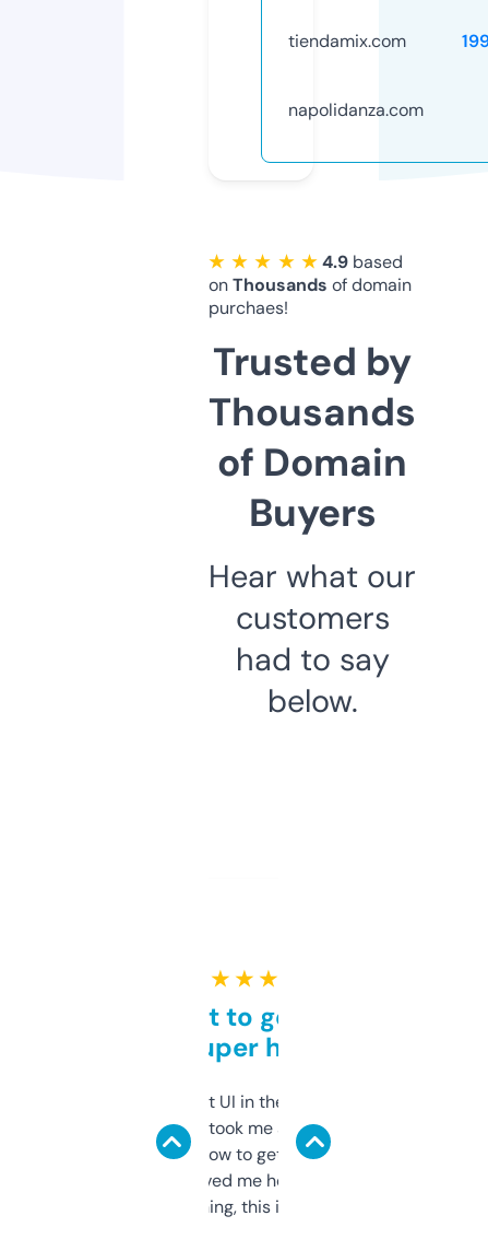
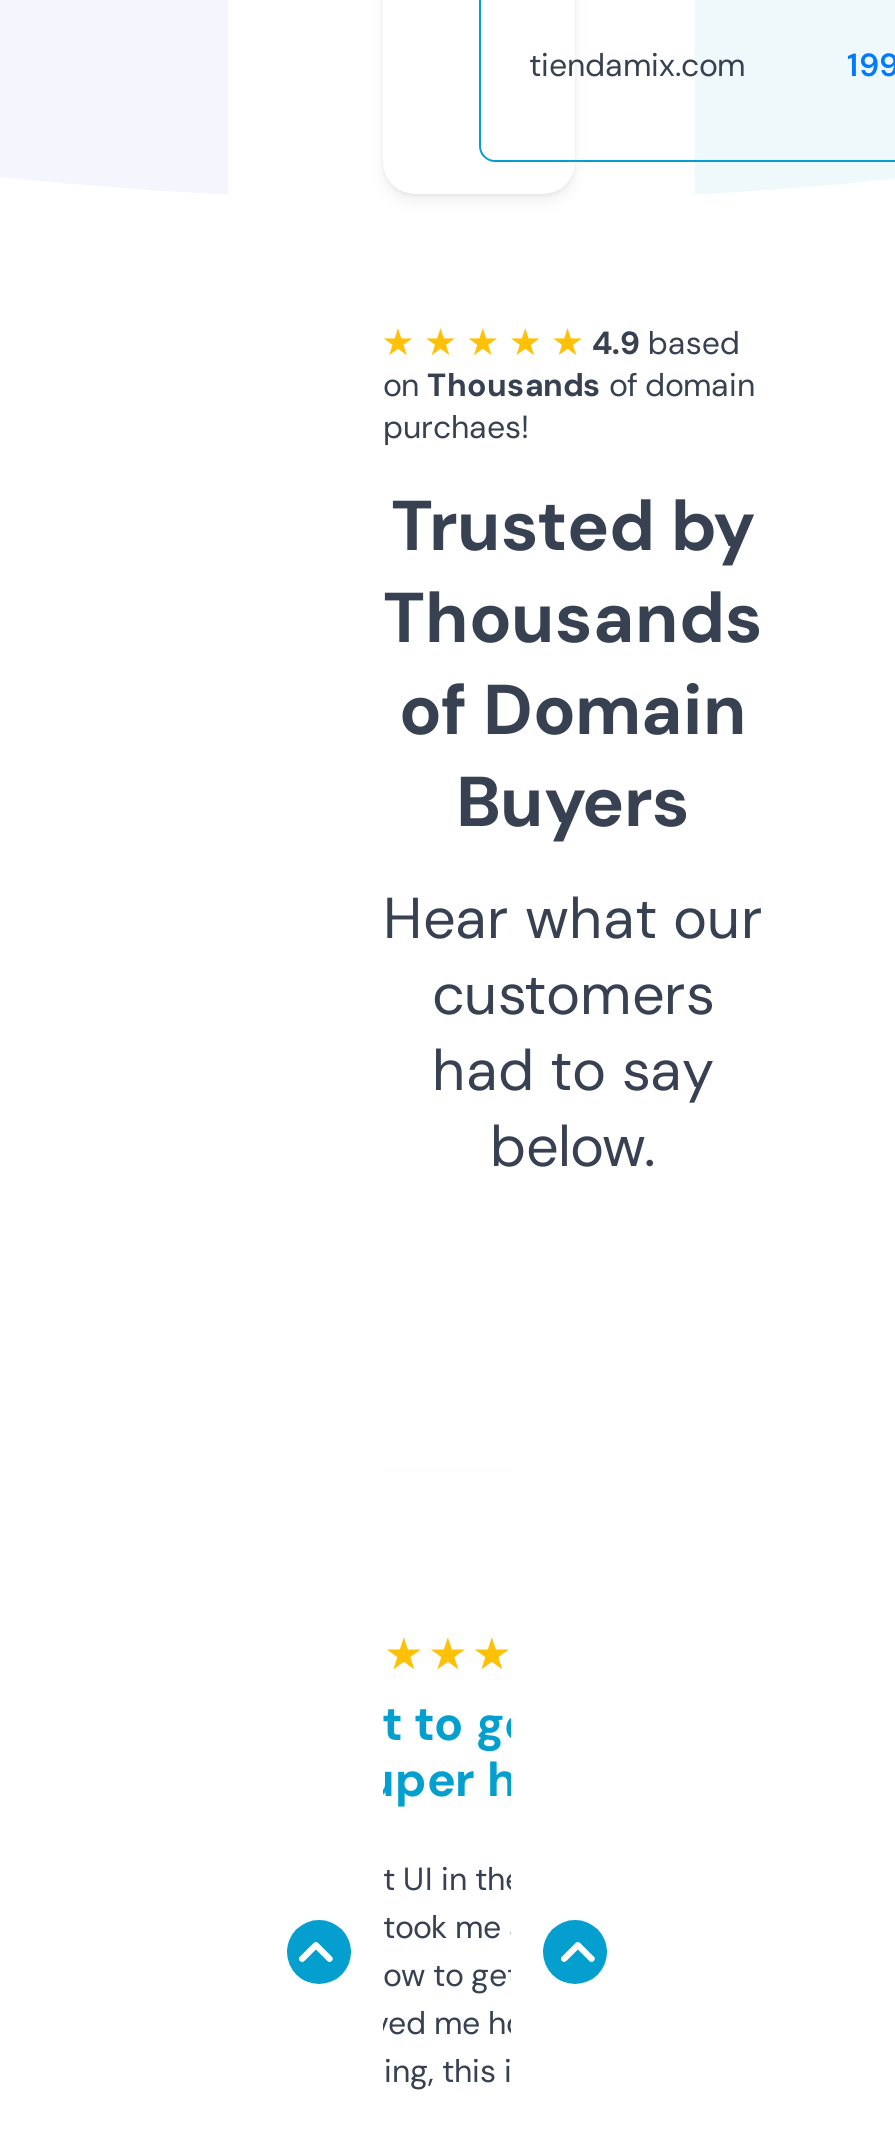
[288,98,424,121] napolidanza.com -> none

